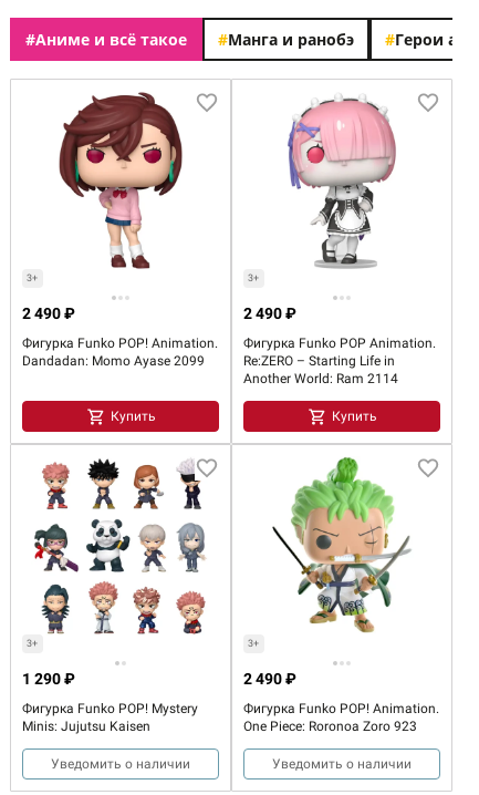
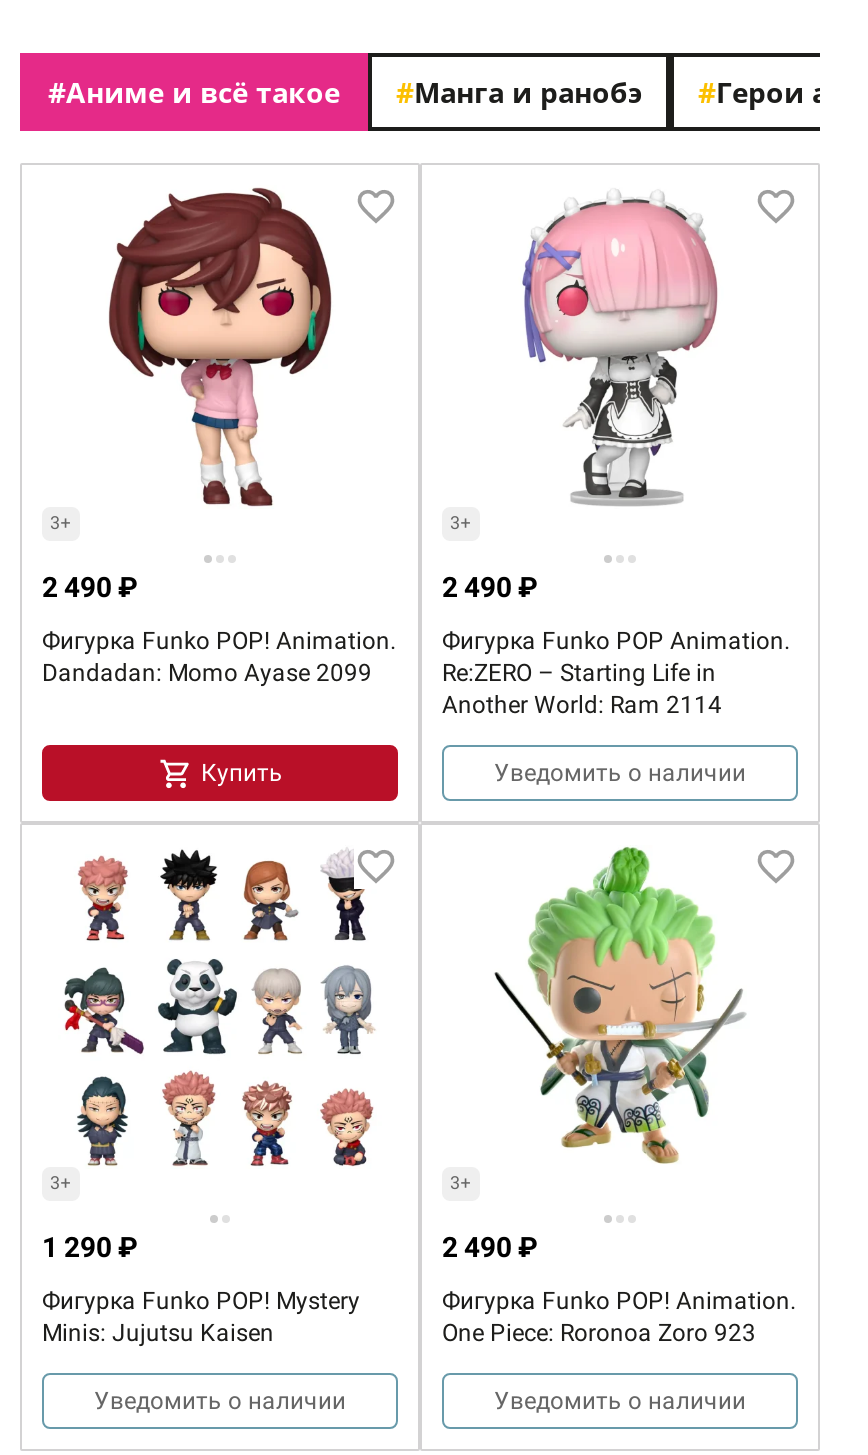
[331,408,377,424] Купить -> [494,759,746,787] Уведомить о наличии

